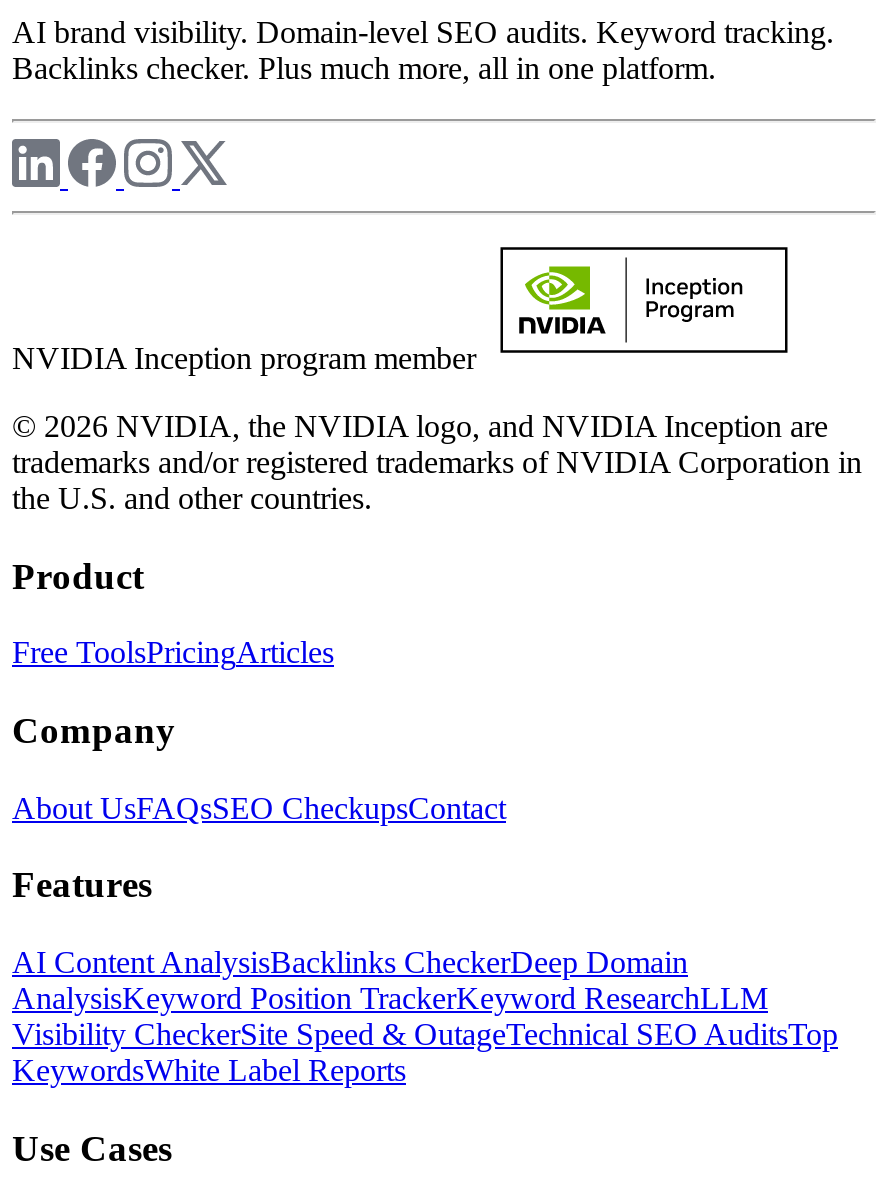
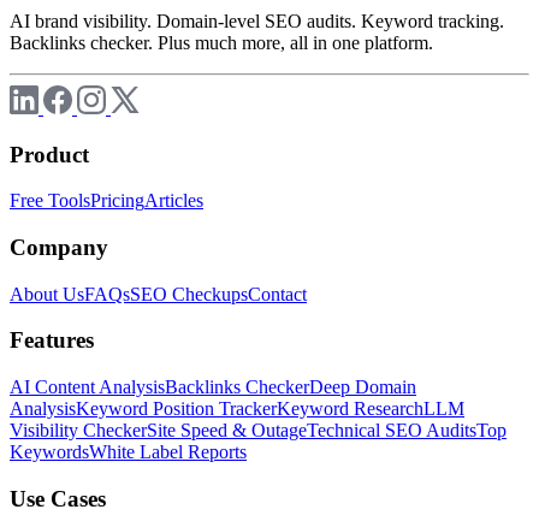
[12,245,862,515] [image] | NVIDIA Inception program member | © 2026 NVIDIA, the NVIDIA logo, and NVIDIA Inception are | trademarks and/or registered trademarks of NVIDIA Corporation in | the U.S. and other countries. -> none

